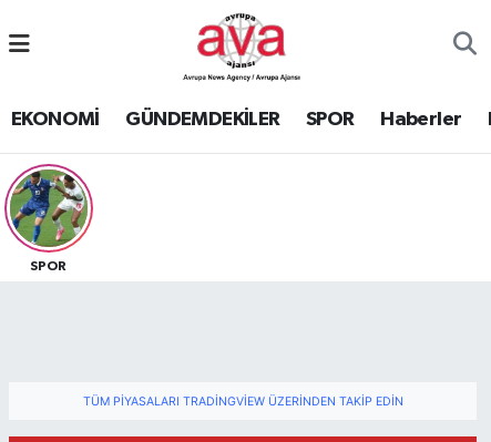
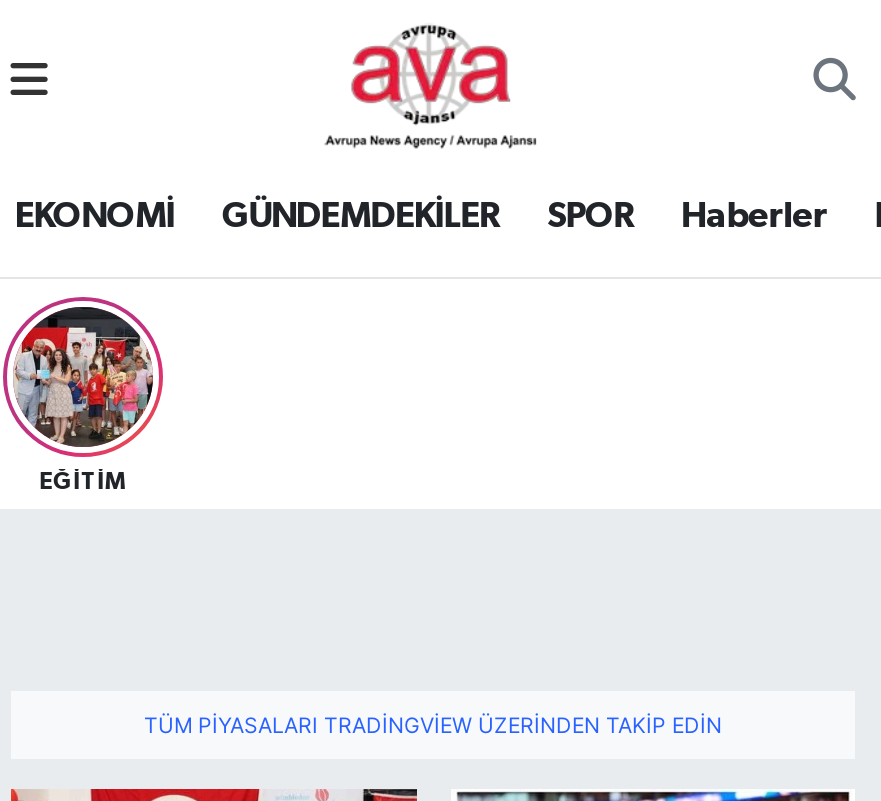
[10,168,88,272] [image] | SPOR -> [15,305,153,493] [image] | EĞİTİM

